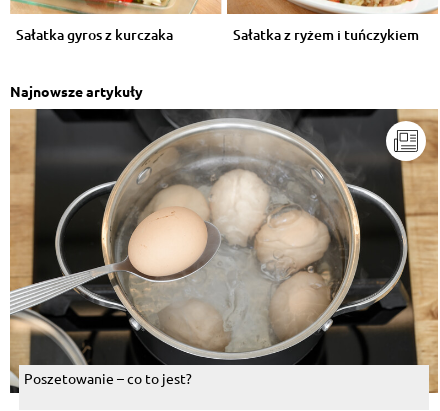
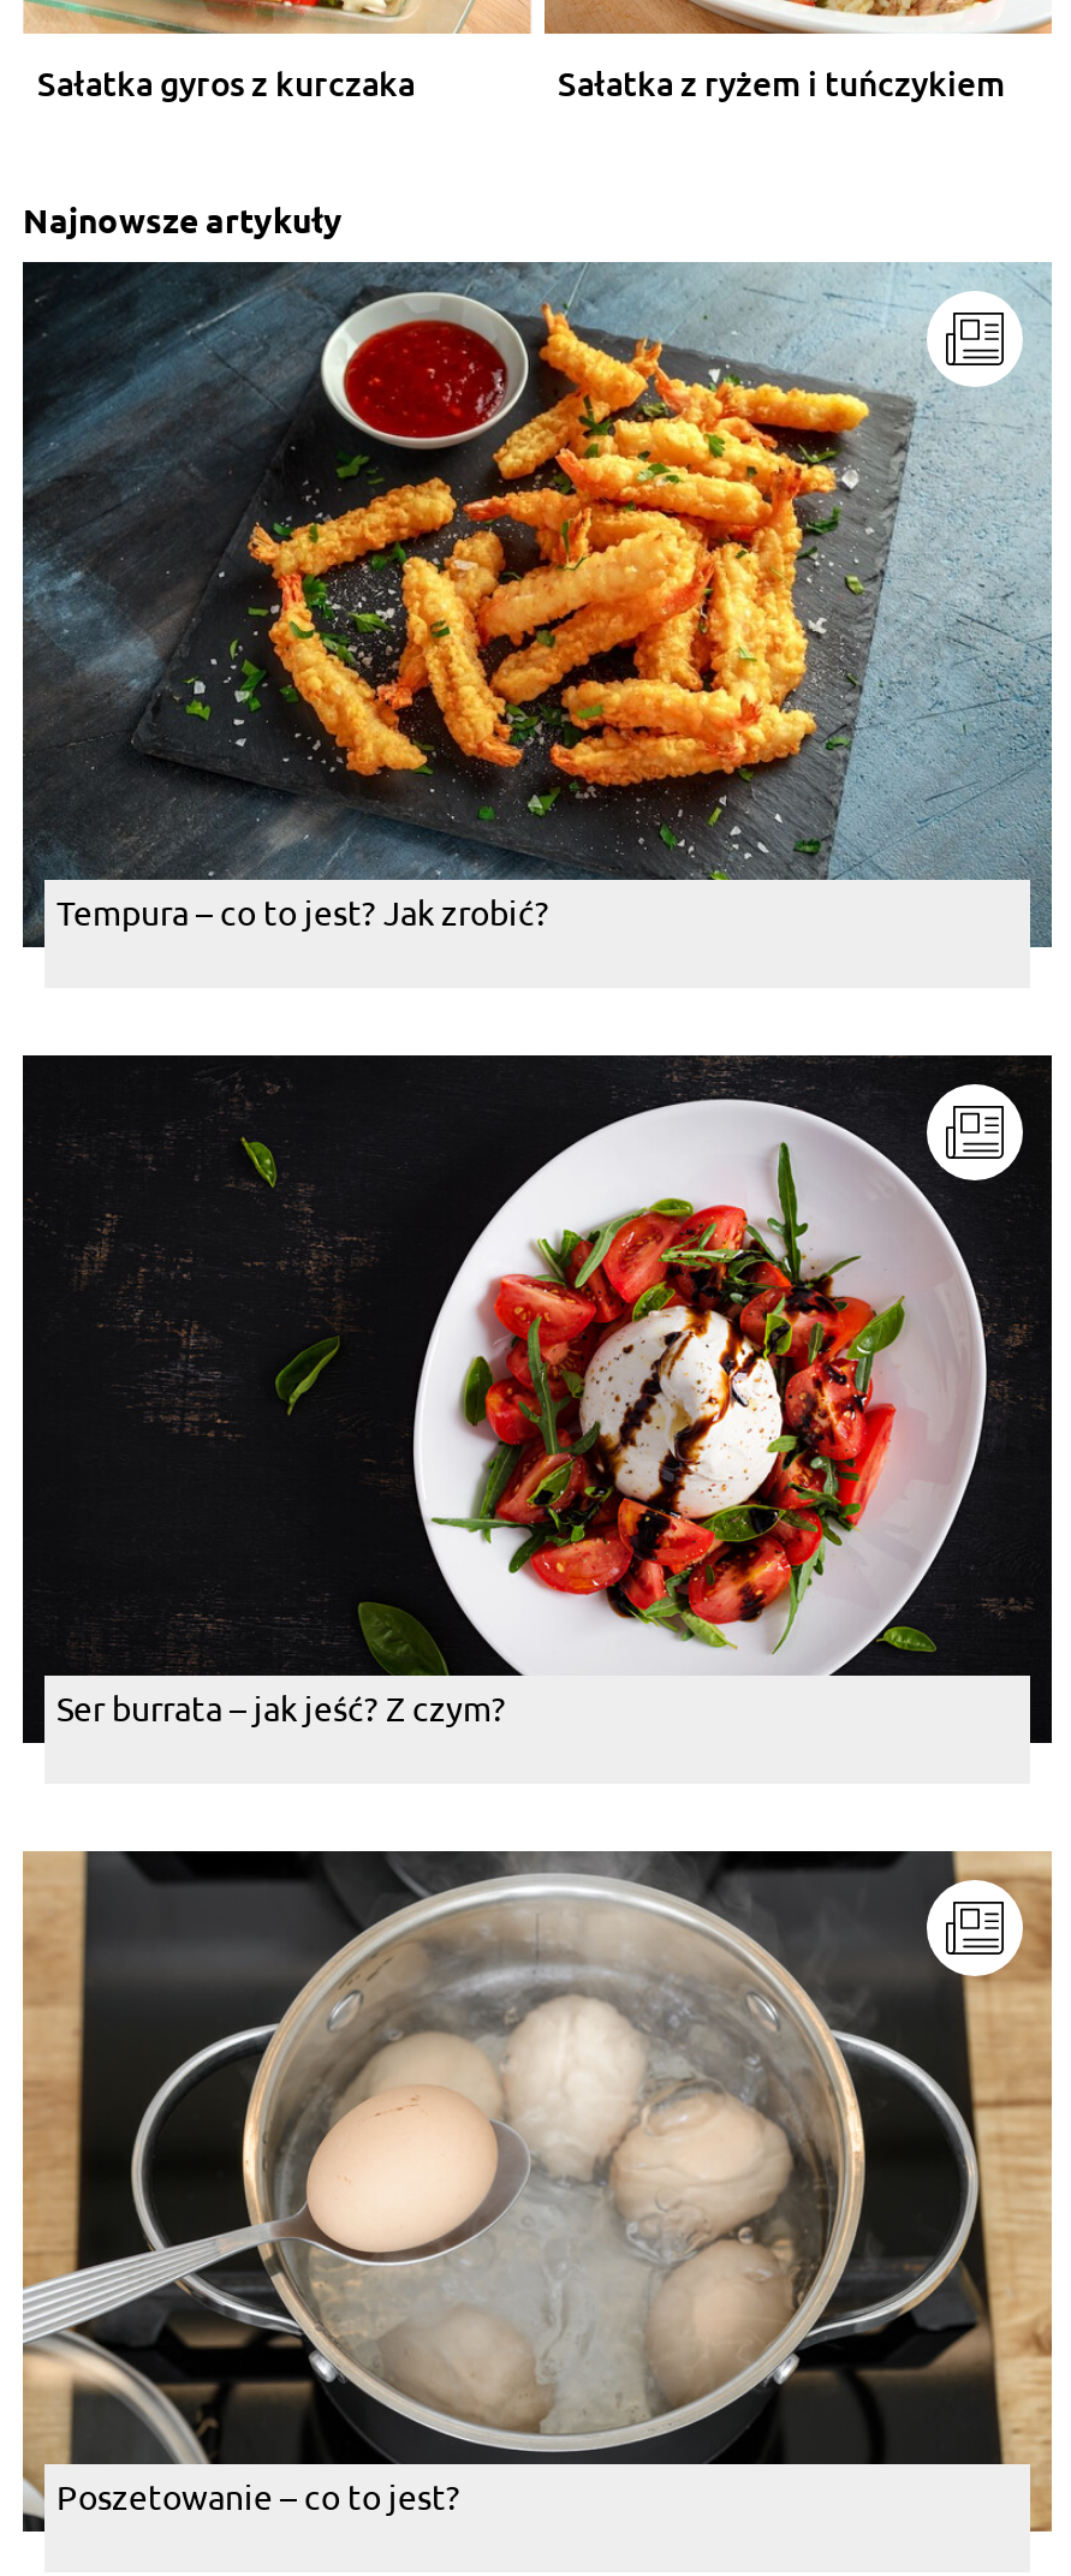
none -> [20,260,1054,950] [image] | Tempura – co to jest? Jak zrobić?
none -> [20,1053,1054,1748] [image] | Ser burrata – jak jeść? Z czym?

